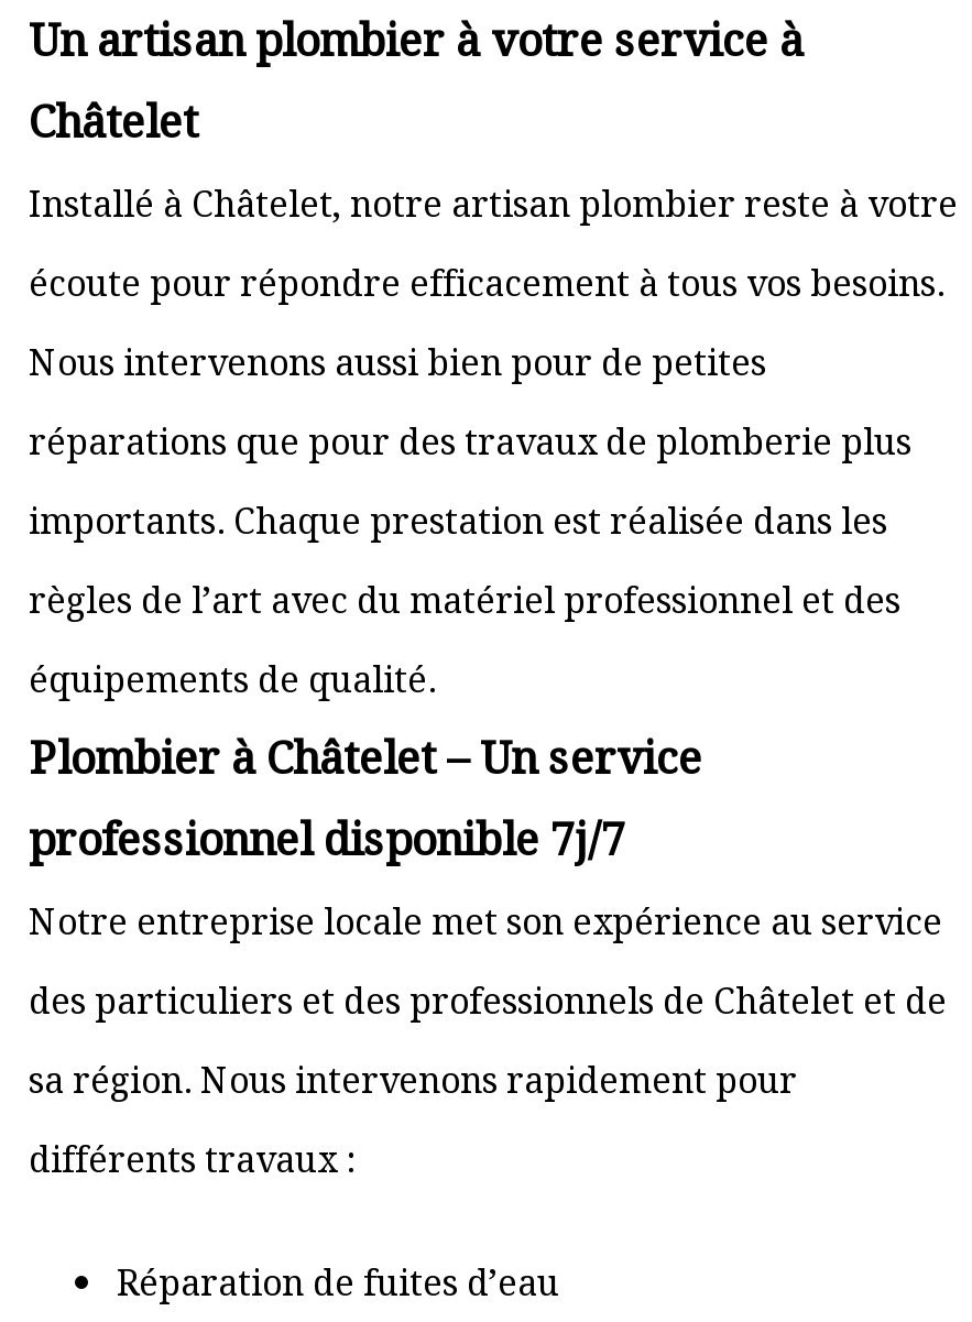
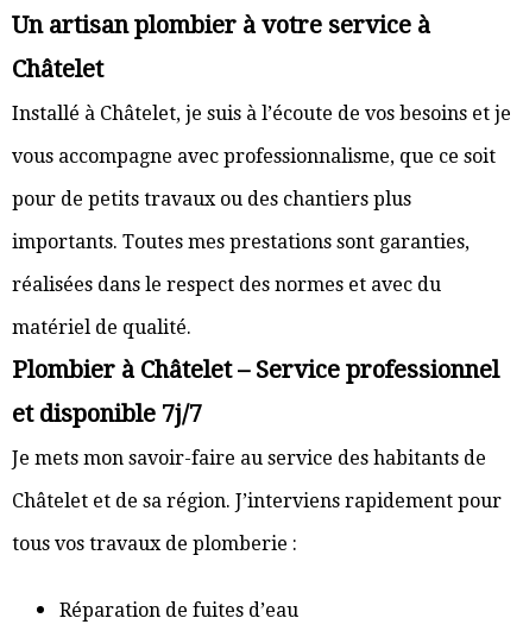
[29,184,958,1181] Installé à Châtelet, notre artisan plombier reste à votre | écoute pour répondre efficacement à tous vos besoins. | Nous intervenons aussi bien pour de petites | réparations que pour des travaux de plomberie plus | importants. Chaque prestation est réalisée dans les | règles de l’art avec du matériel professionnel et des | équipements de qualité. | Plombier à Châtelet – Un service | professionnel disponible 7j/7 | Notre entreprise locale met son expérience au service | des particuliers et des professionnels de Châtelet et de | sa région. Nous intervenons rapidement pour | différents travaux : -> [12,102,511,555] Installé à Châtelet, je suis à l’écoute de vos besoins et je | vous accompagne avec professionnalisme, que ce soit | pour de petits travaux ou des chantiers plus | importants. Toutes mes prestations sont garanties, | réalisées dans le respect des normes et avec du | matériel de qualité. | Plombier à Châtelet – Service professionnel | et disponible 7j/7 | Je mets mon savoir-faire au service des habitants de | Châtelet et de sa région. J’interviens rapidement pour | tous vos travaux de plomberie :

